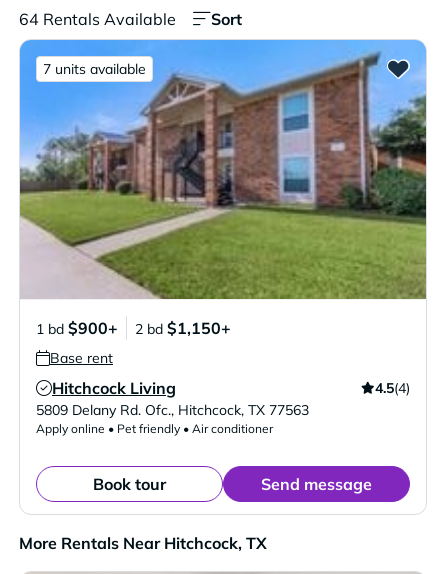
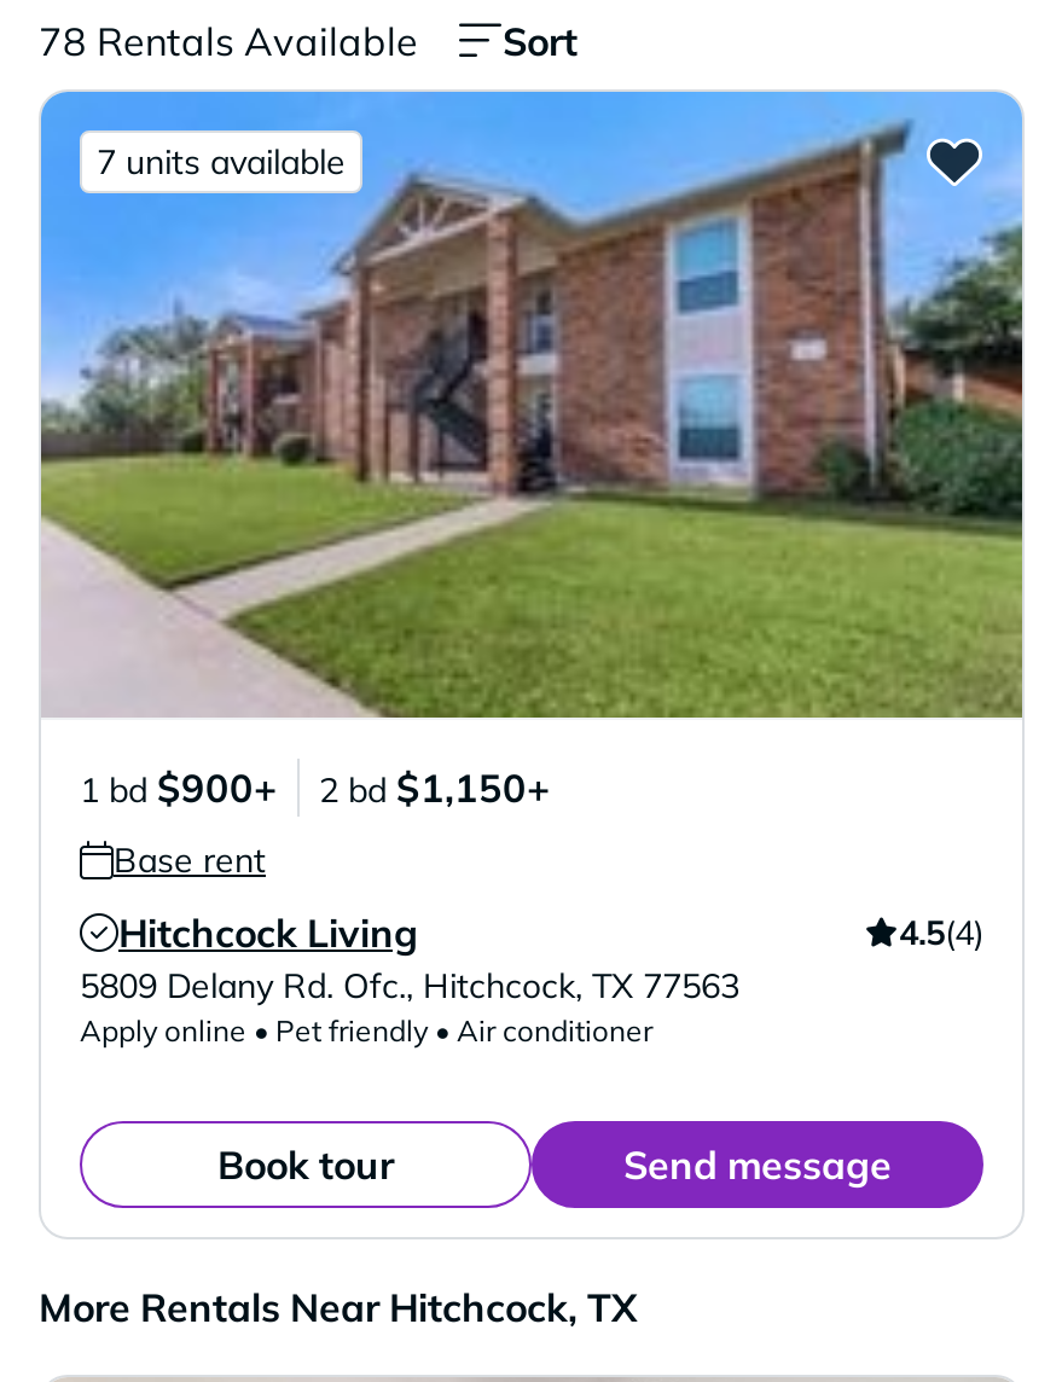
[19,9,176,29] 64 Rentals Available -> [39,17,418,65] 78 Rentals Available

